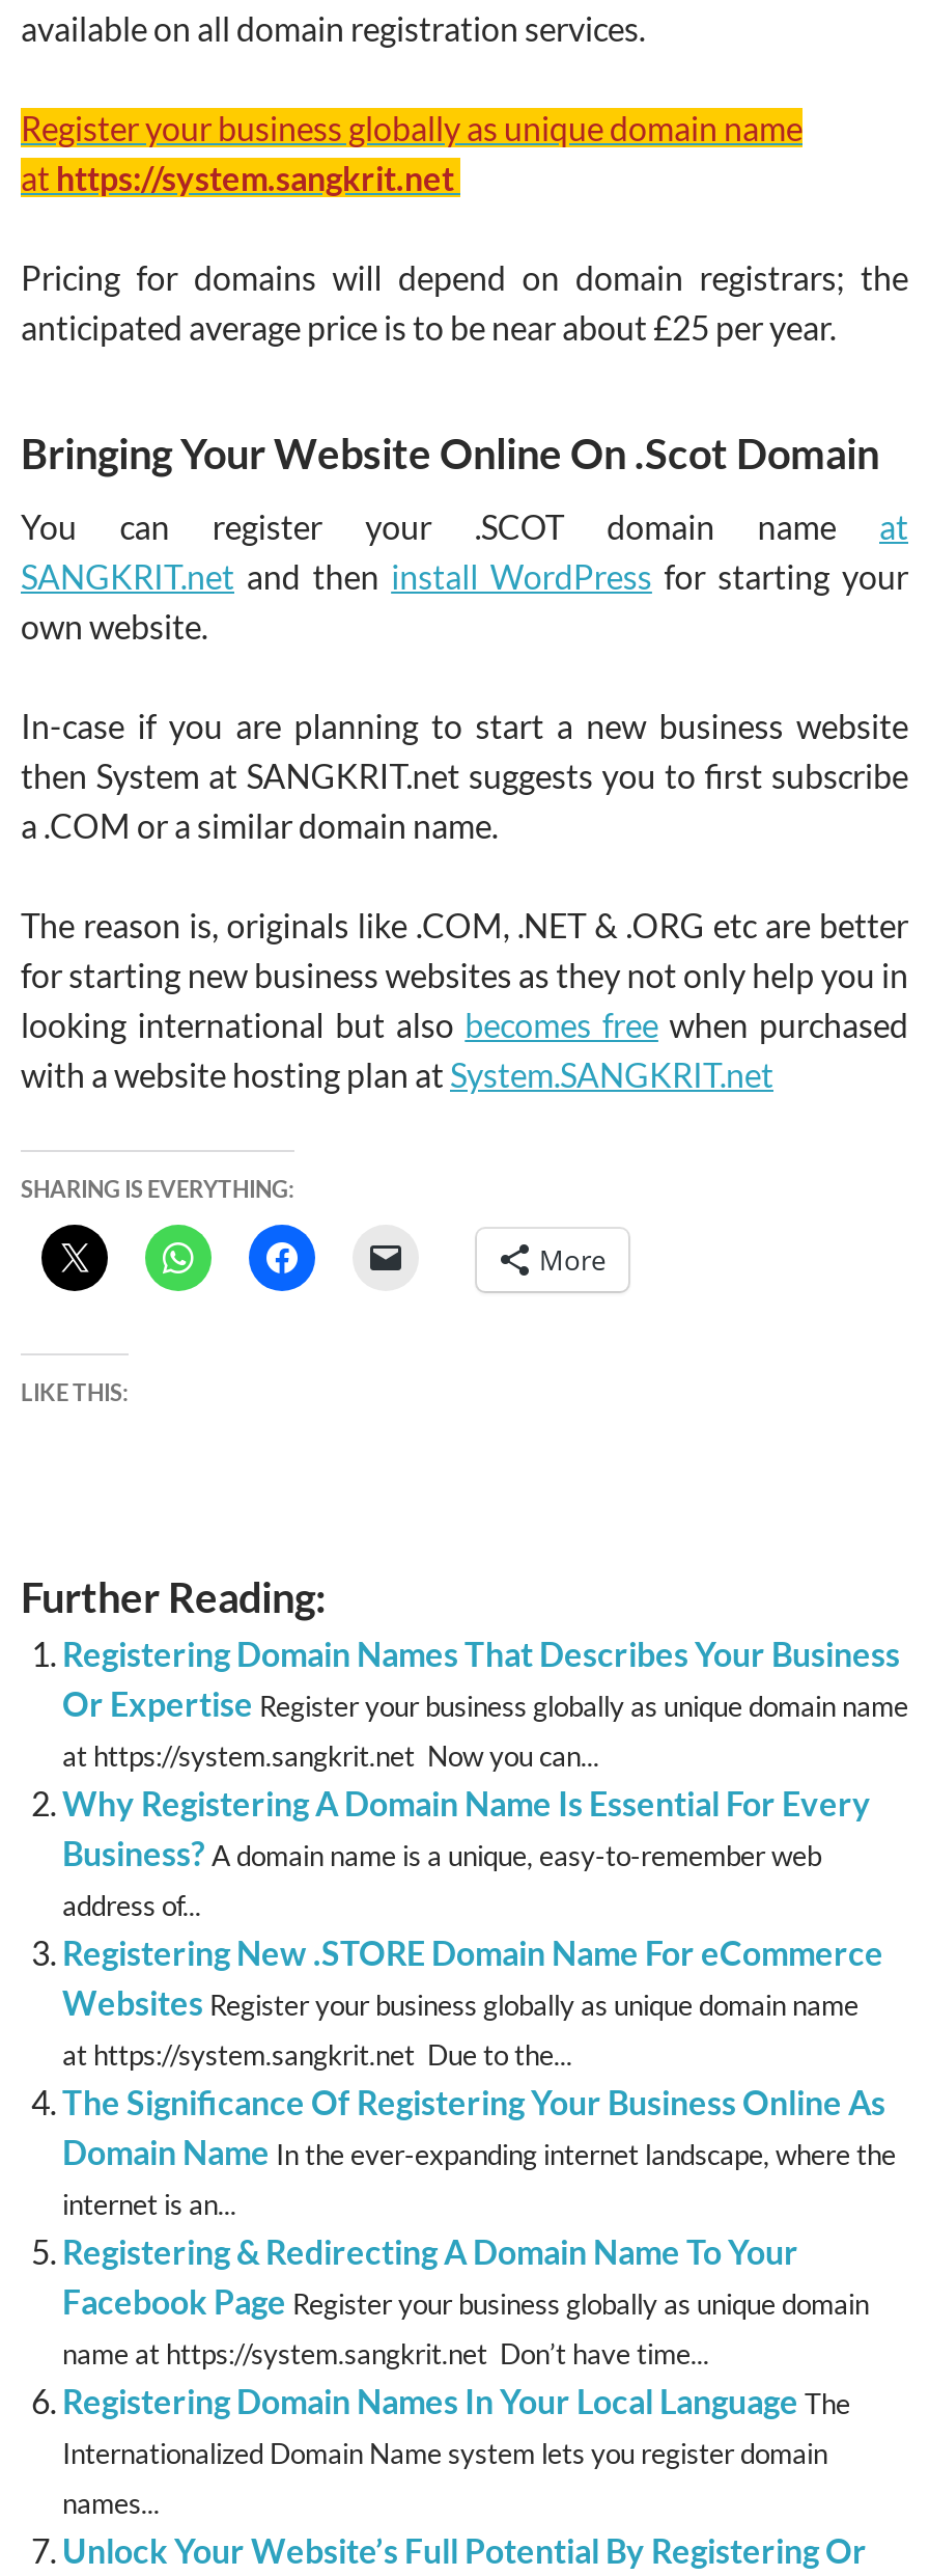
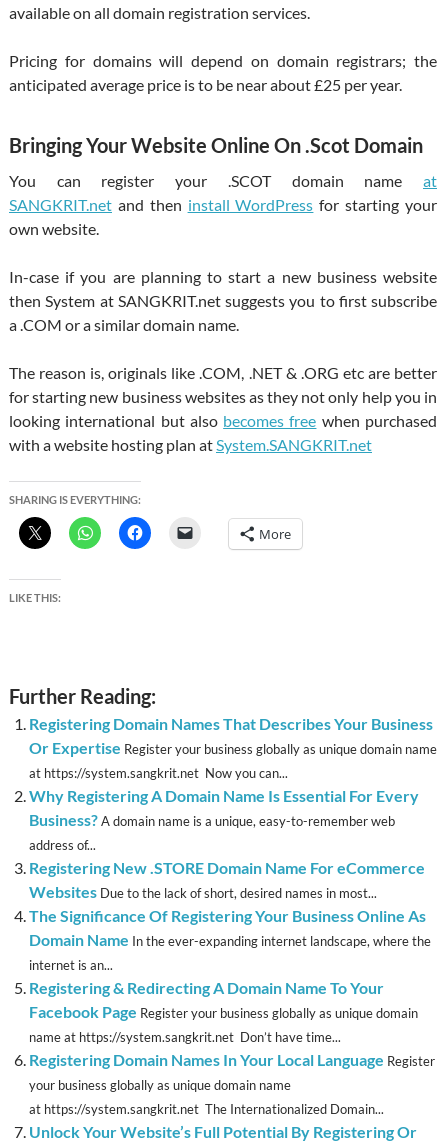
[21,107,803,196] Register your business globally as unique domain name | at https://system.sangkrit.net -> none
[62,1981,858,2071] Websites Register your business globally as unique domain name | at https://system.sangkrit.net Due to the... -> [29,882,377,901] Websites Due to the lack of short, desired names in most...
[62,2380,850,2469] Registering Domain Names In Your Local Language The | Internationalized Domain Name system lets you register domain -> [29,1050,435,1093] Registering Domain Names In Your Local Language Register | your business globally as unique domain name
[62,2486,160,2519] names... -> [29,1101,384,1117] at https://system.sangkrit.net The Internationalized Domain...

